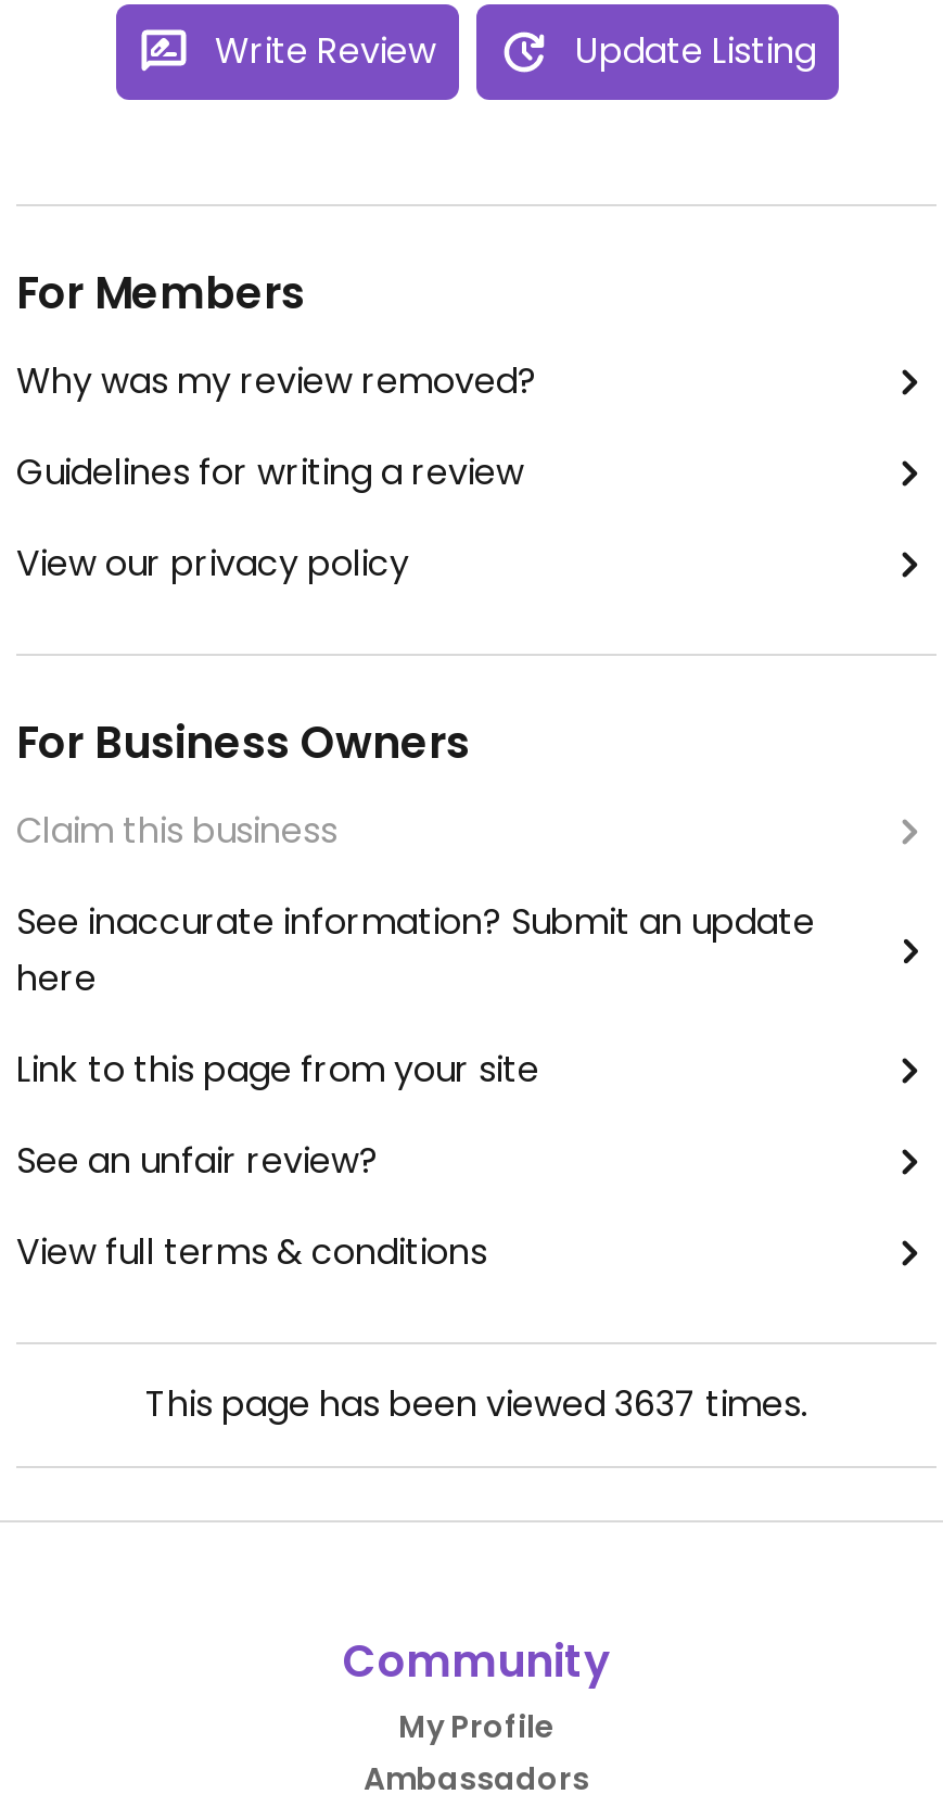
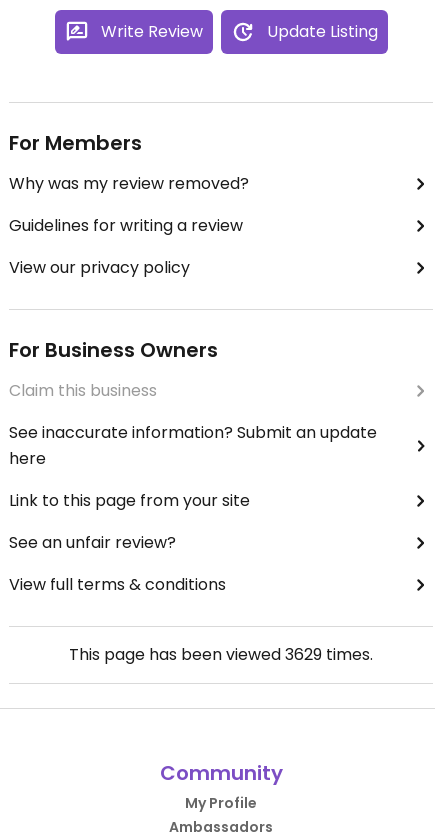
[145,1379,807,1429] This page has been viewed 3637 times. -> [69,643,373,666] This page has been viewed 3629 times.

